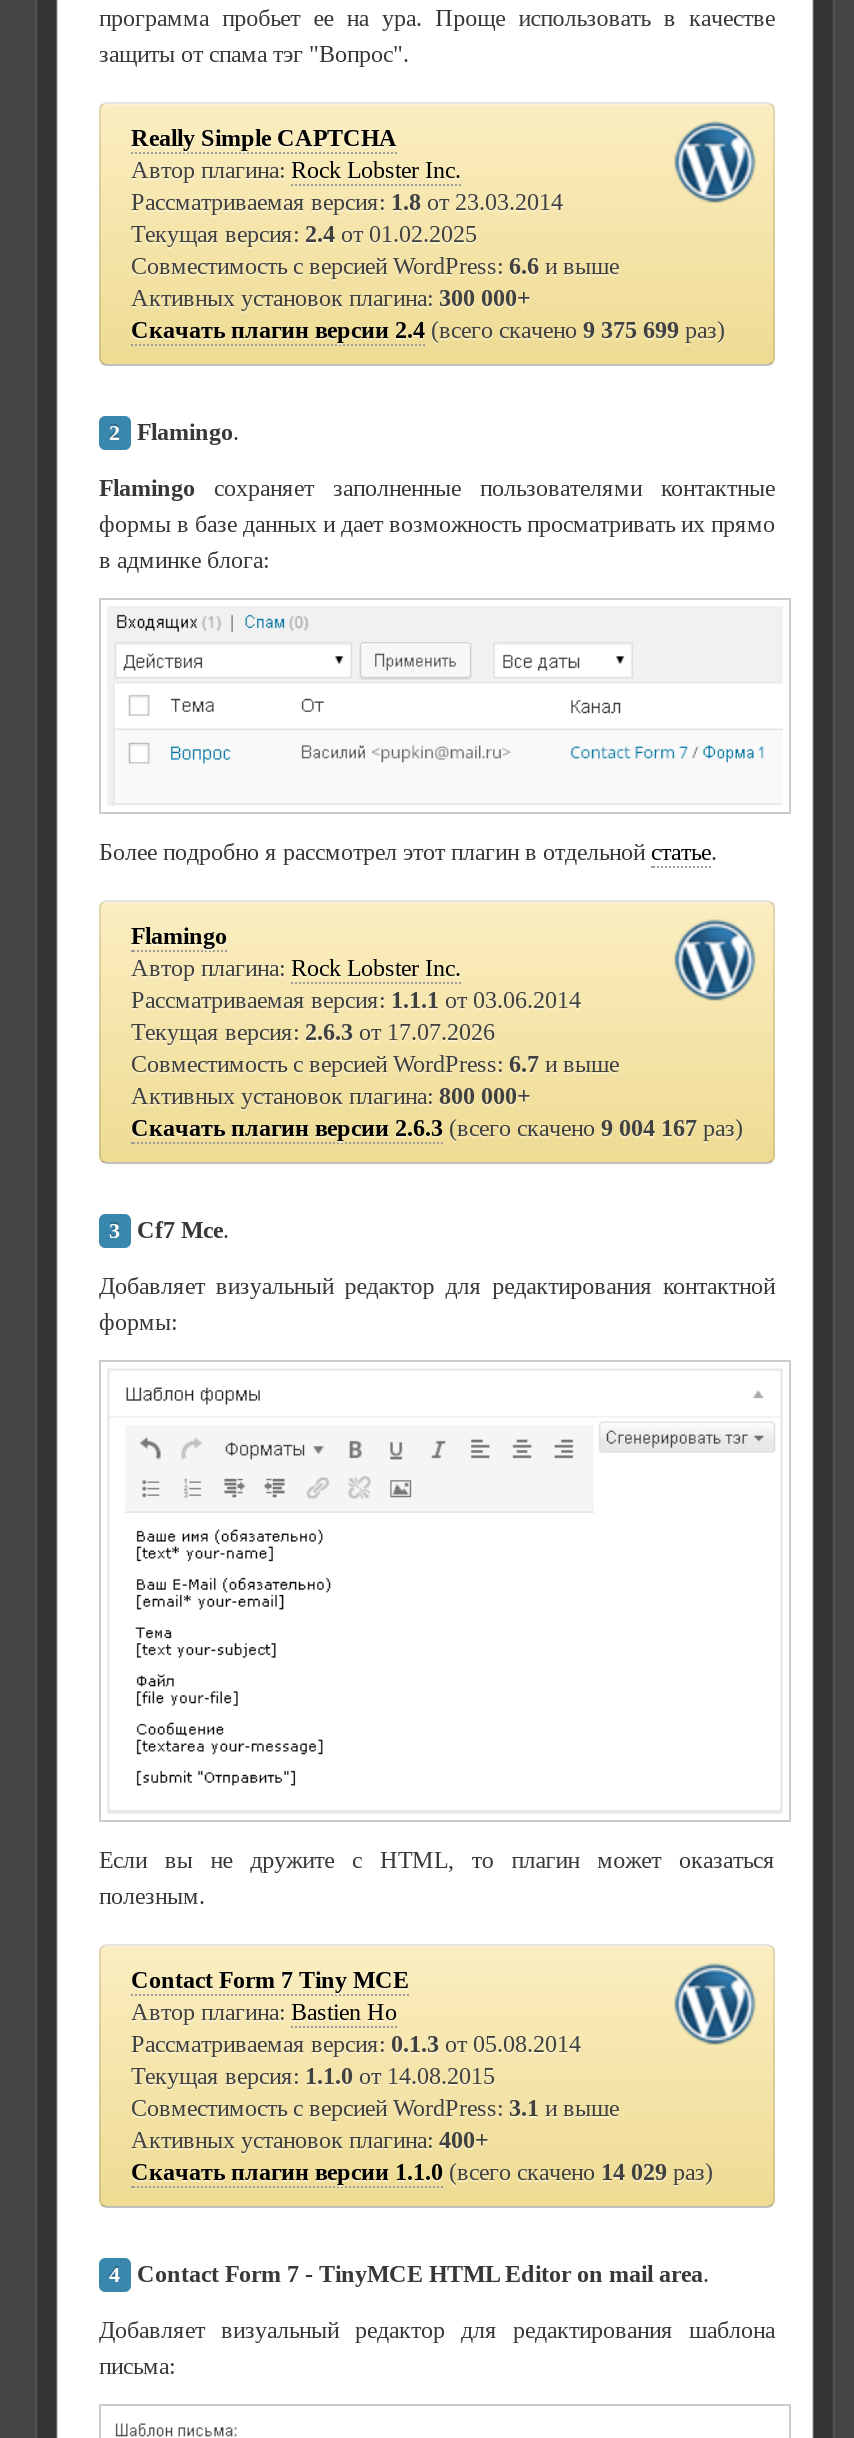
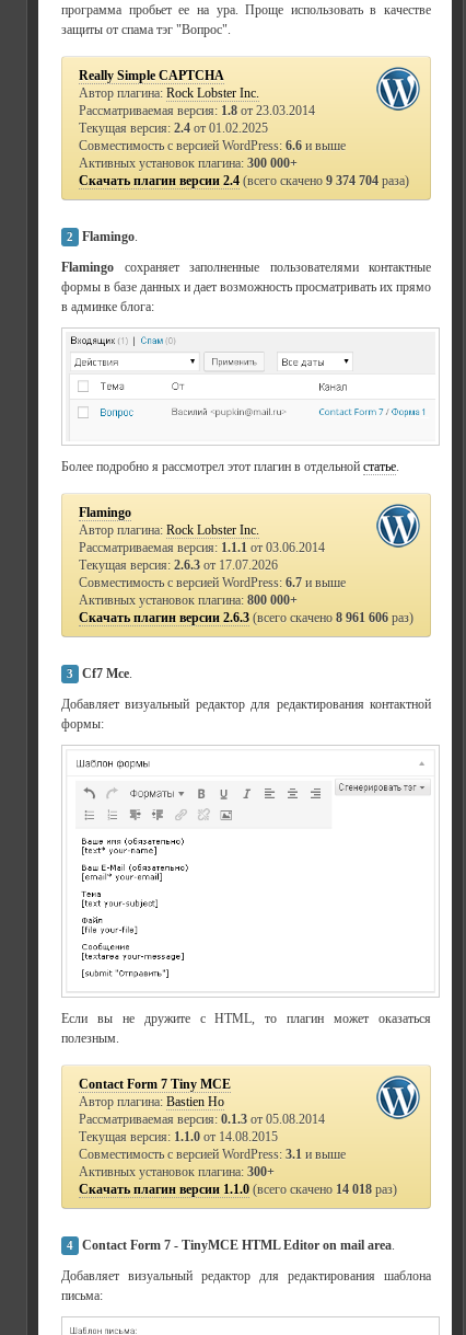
[131,317,725,345] Скачать плагин версии 2.4 (всего скачено 9 375 699 раз) -> [79,174,409,189] Скачать плагин версии 2.4 (всего скачено 9 374 704 раза)
[131,1114,743,1142] Скачать плагин версии 2.6.3 (всего скачено 9 004 167 раз) -> [79,610,413,625] Скачать плагин версии 2.6.3 (всего скачено 8 961 606 раз)
[131,2126,489,2154] Активных установок плагина: 400+ -> [79,1164,275,1179] Активных установок плагина: 300+
[131,2158,713,2186] Скачать плагин версии 1.1.0 (всего скачено 14 029 раз) -> [79,1182,397,1197] Скачать плагин версии 1.1.0 (всего скачено 14 018 раз)

